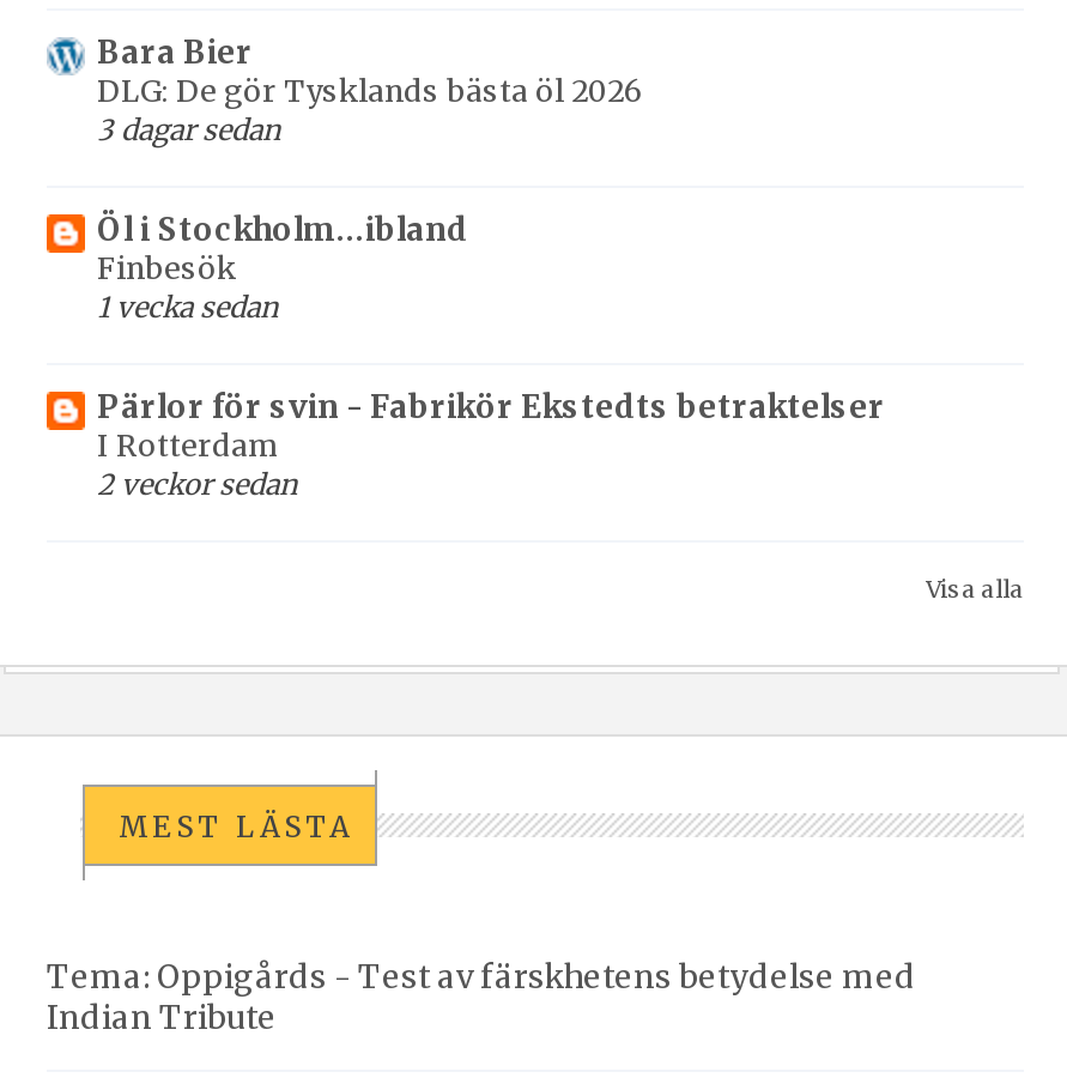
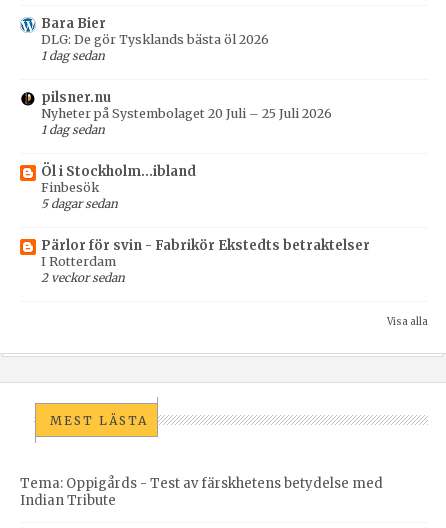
[97,111,281,147] 3 dagar sedan -> [41,48,332,137] 1 dag sedan | pilsner.nu | Nyheter på Systembolaget 20 Juli – 25 Juli 2026 | 1 dag sedan
[97,288,279,324] 1 vecka sedan -> [41,196,118,211] 5 dagar sedan

